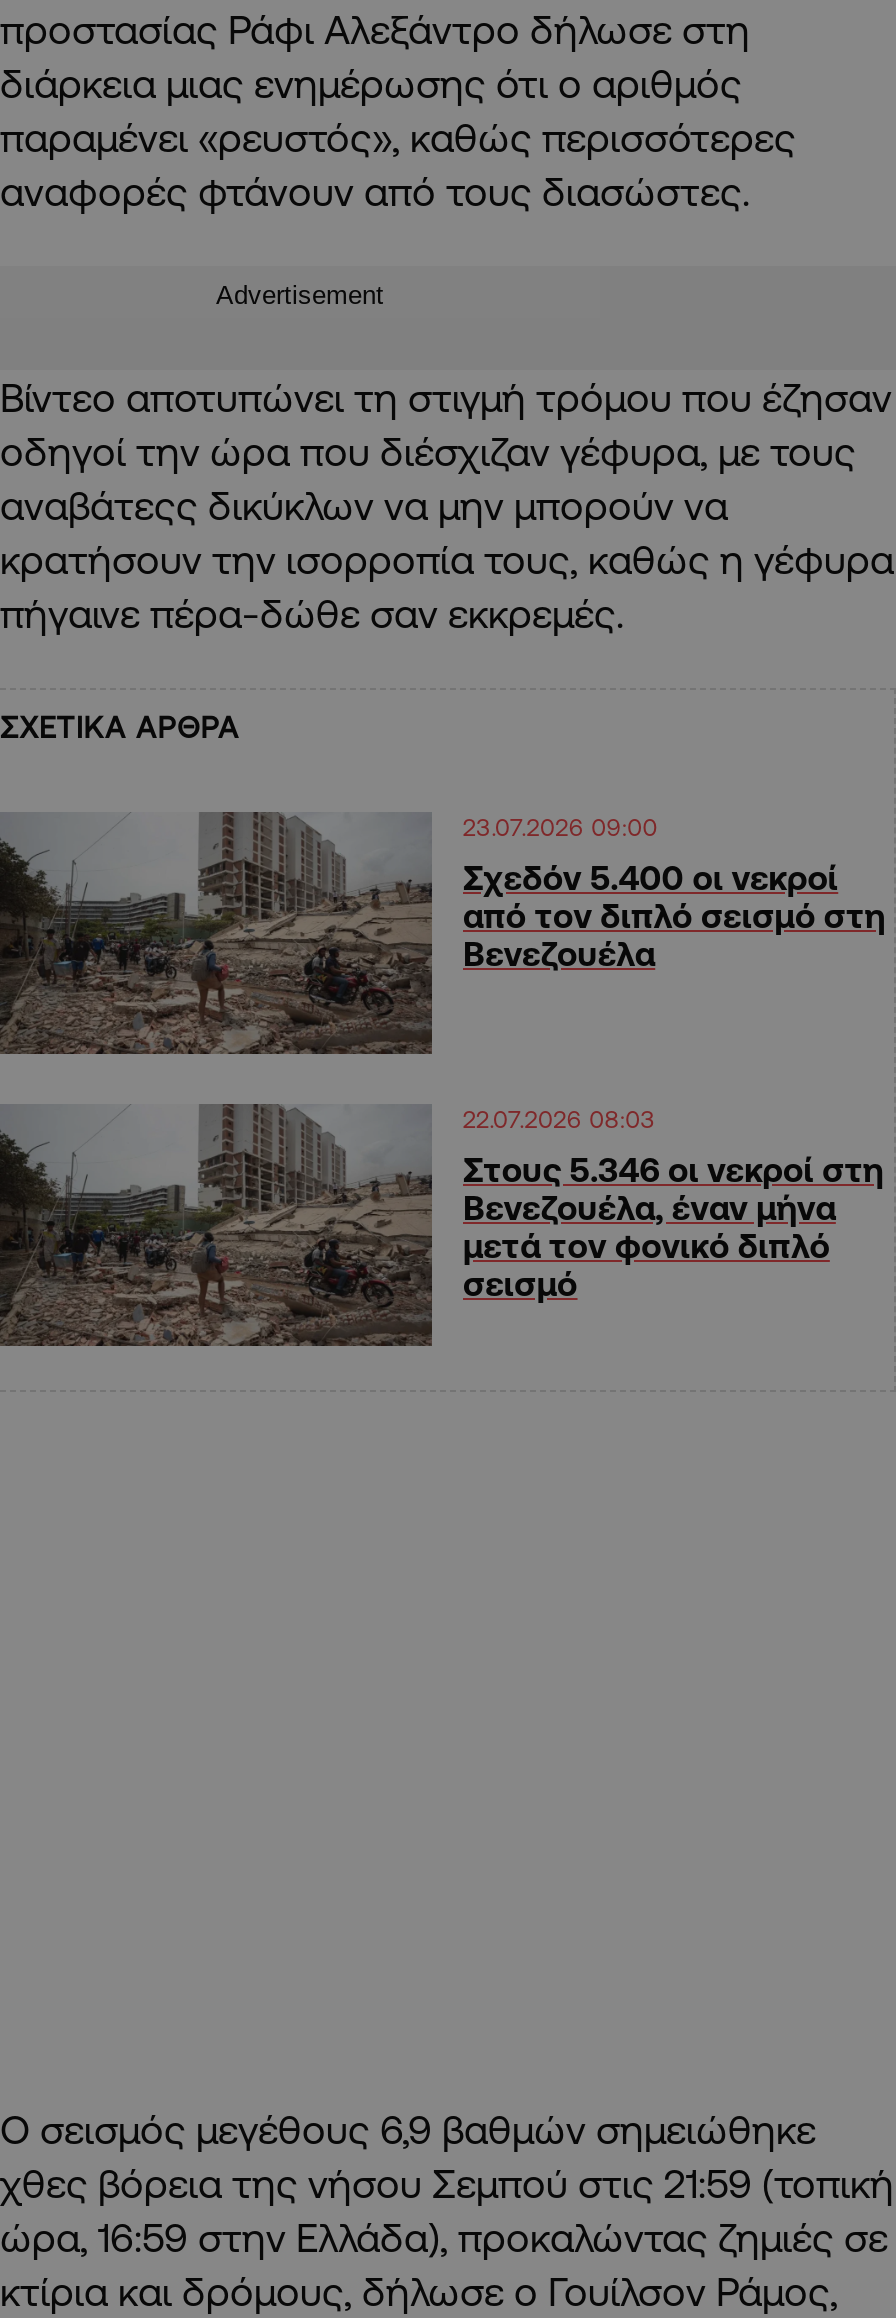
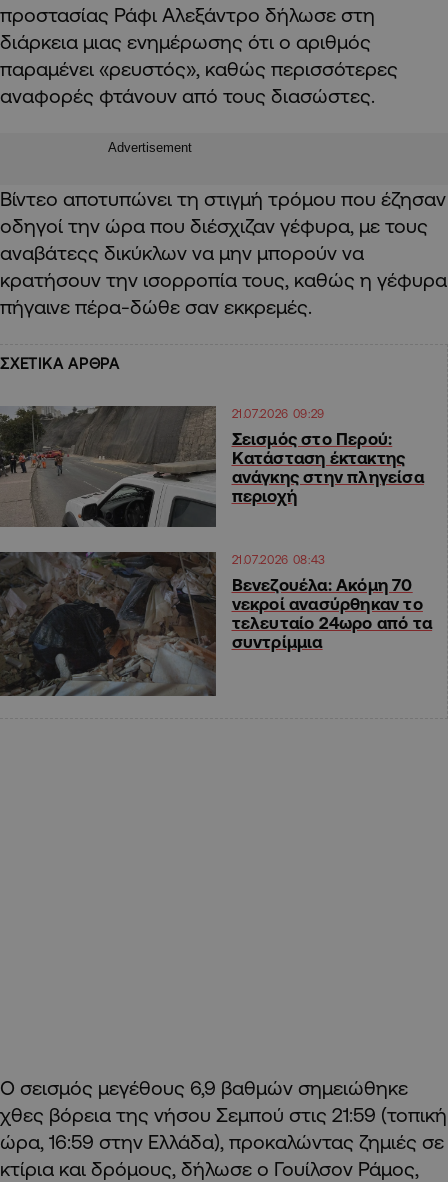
[6,812,658,1054] [image] | 23.07.2026 09:00 -> [3,405,325,528] [image] | 21.07.2026 09:29
[463,858,885,972] Σχεδόν 5.400 οι νεκροί | από τον διπλό σεισμό στη | Βενεζουέλα -> [231,429,424,505] Σεισμός στο Περού: | Κατάσταση έκτακτης | ανάγκης στην πληγείσα | περιοχή
[6,1104,656,1348] [image] | 22.07.2026 08:03 -> [3,551,326,697] [image] | 21.07.2026 08:43
[463,1150,884,1302] Στους 5.346 οι νεκροί στη | Βενεζουέλα, έναν μήνα | μετά τον φονικό διπλό | σεισμό -> [231,575,432,651] Βενεζουέλα: Ακόμη 70 | νεκροί ανασύρθηκαν το | τελευταίο 24ωρο από τα | συντρίμμια

